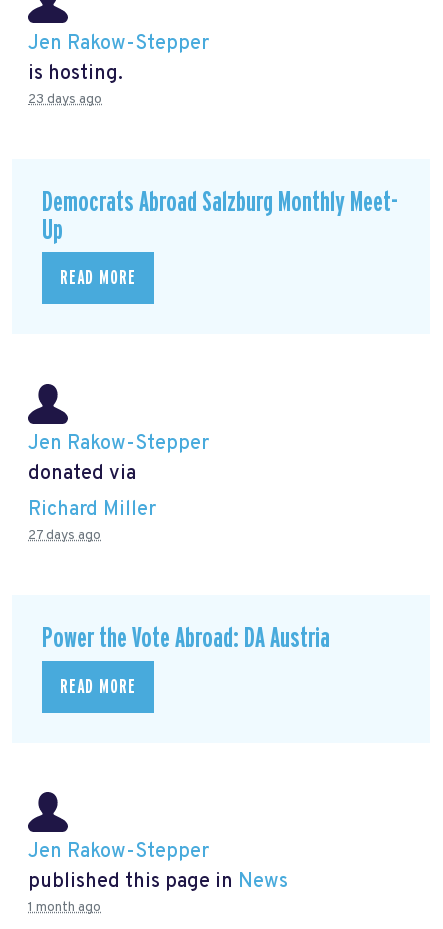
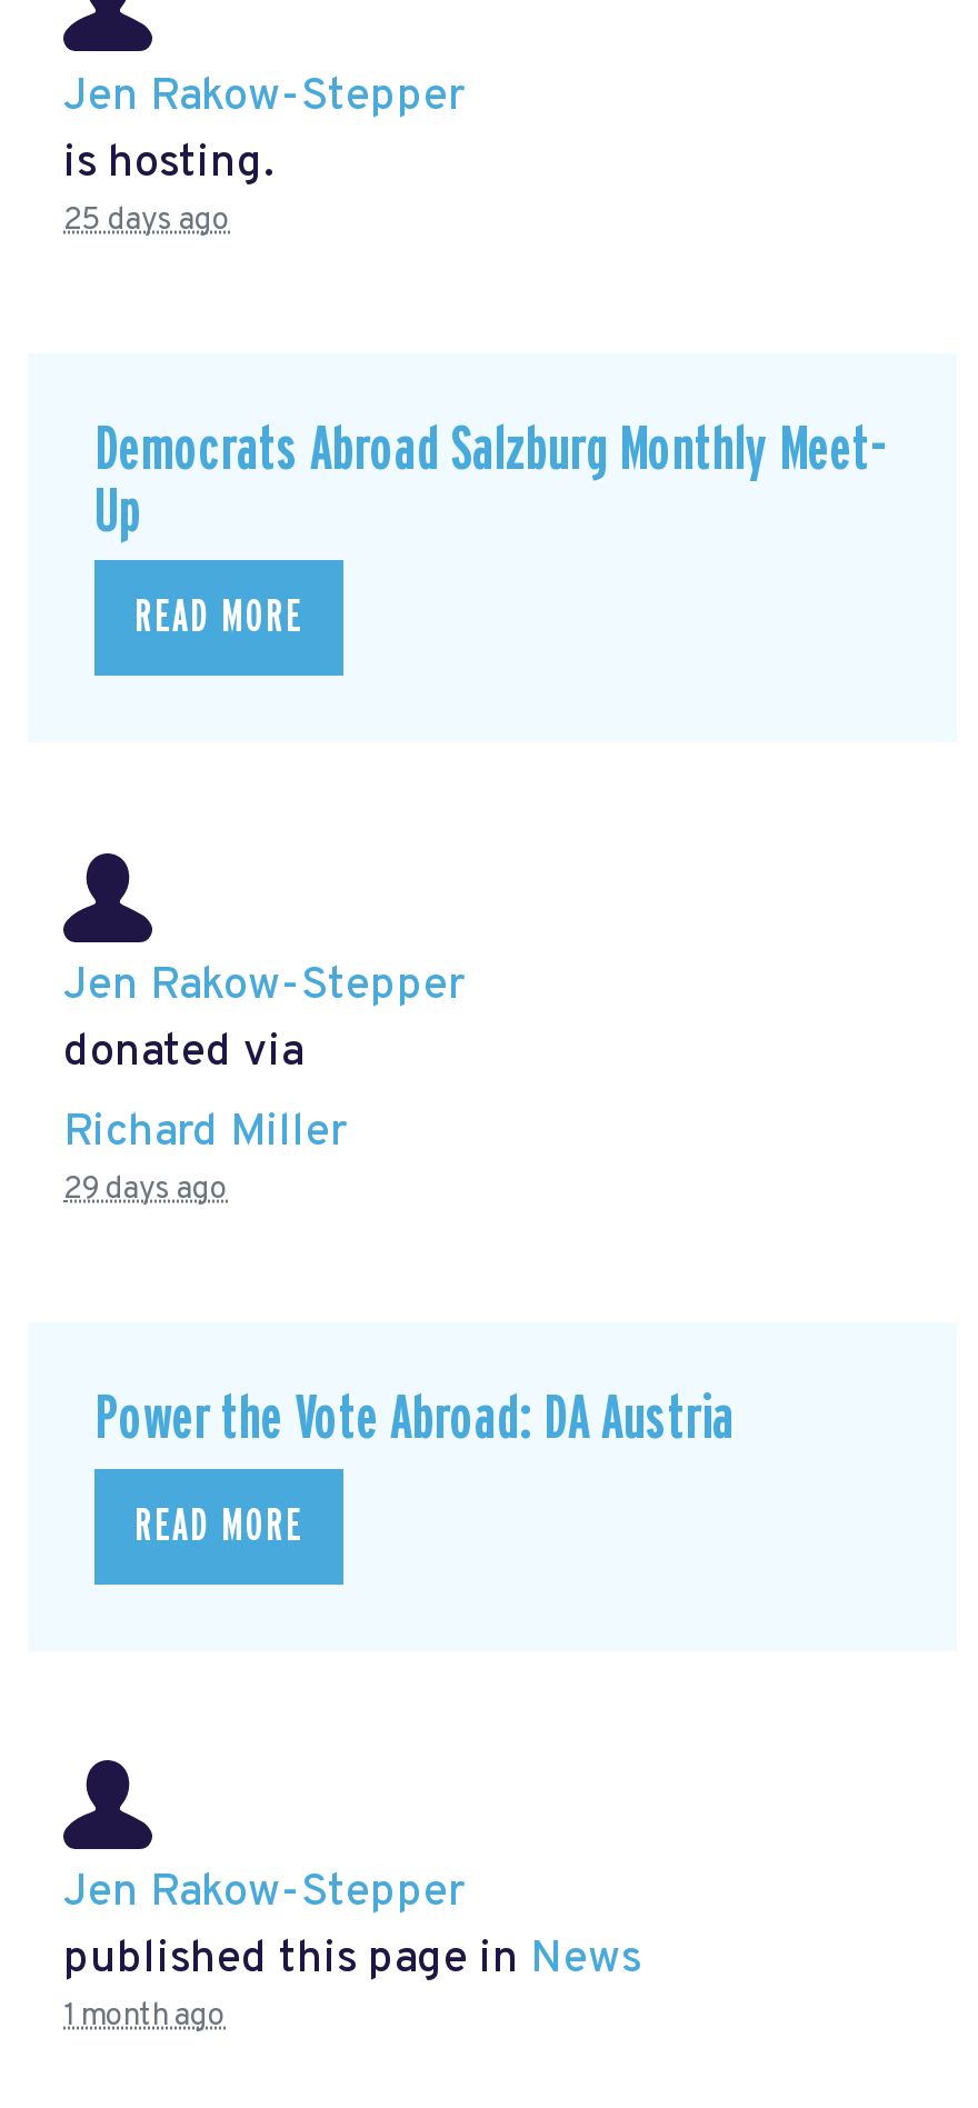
[28,91,102,108] 23 days ago -> [63,202,230,240] 25 days ago
[28,527,101,544] 27 days ago -> [63,1171,228,1209] 29 days ago

